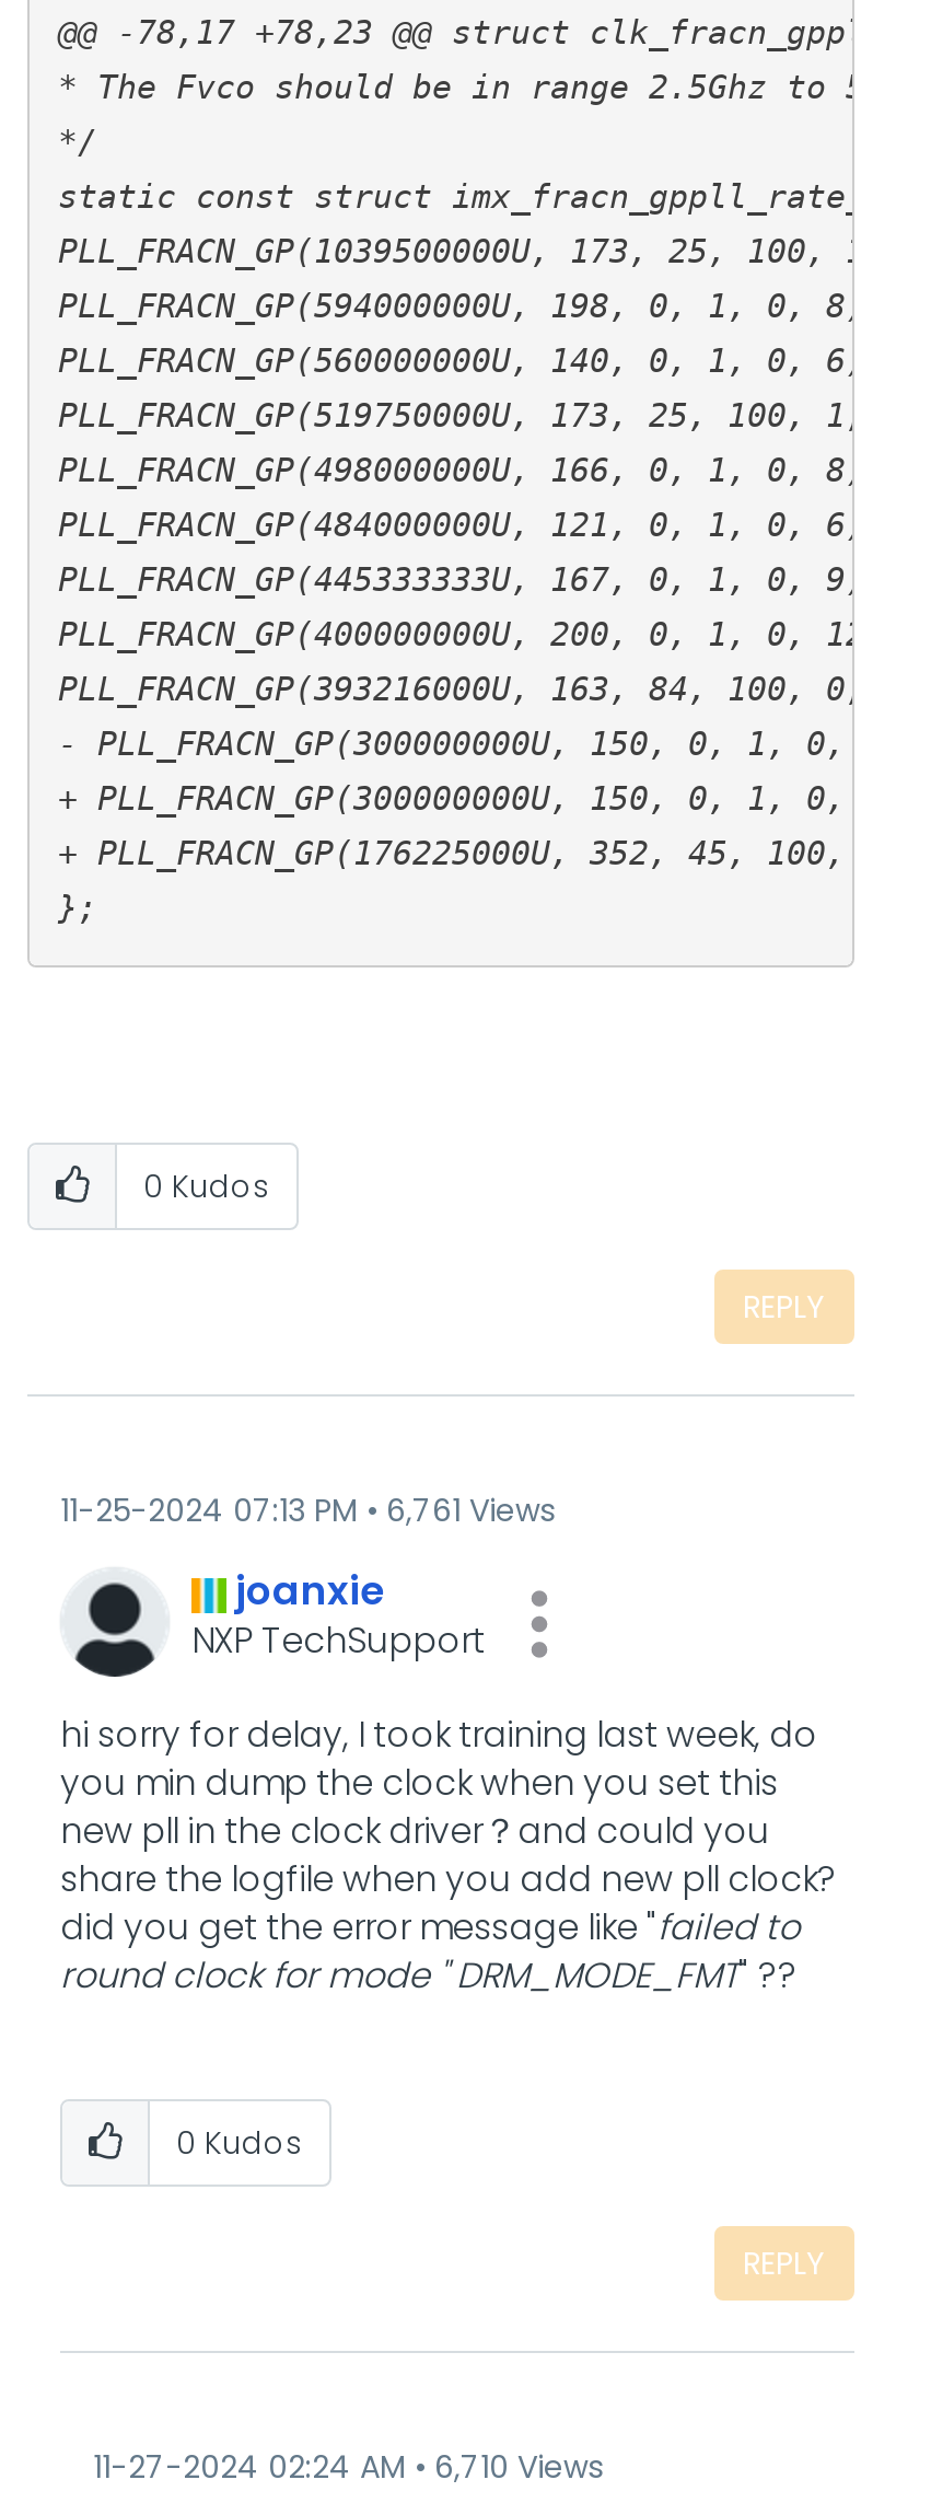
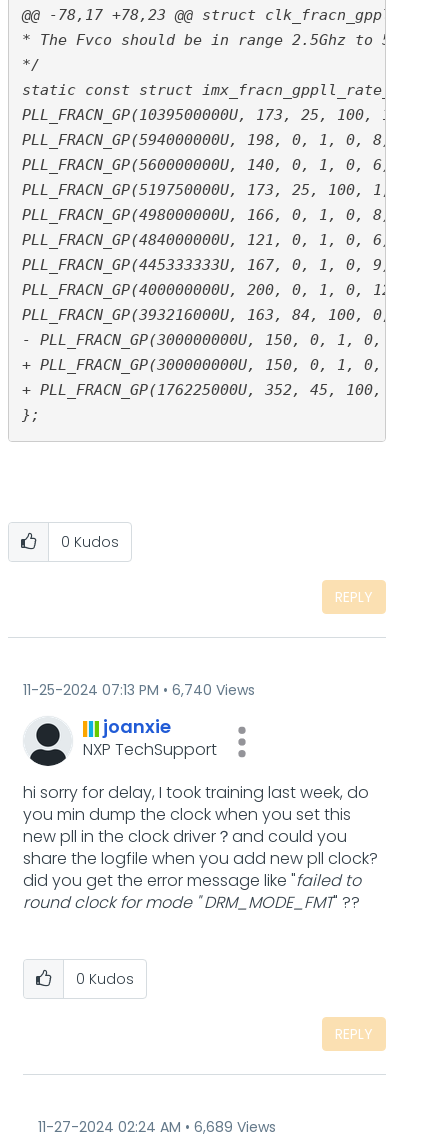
[386,1488,555,1532] 6,761 Views -> [172,680,255,700] 6,740 Views
[93,2445,603,2489] 11-27-2024 02:24 AM 6,710 Views -> [38,1117,276,1137] 11-27-2024 02:24 AM 6,689 Views

